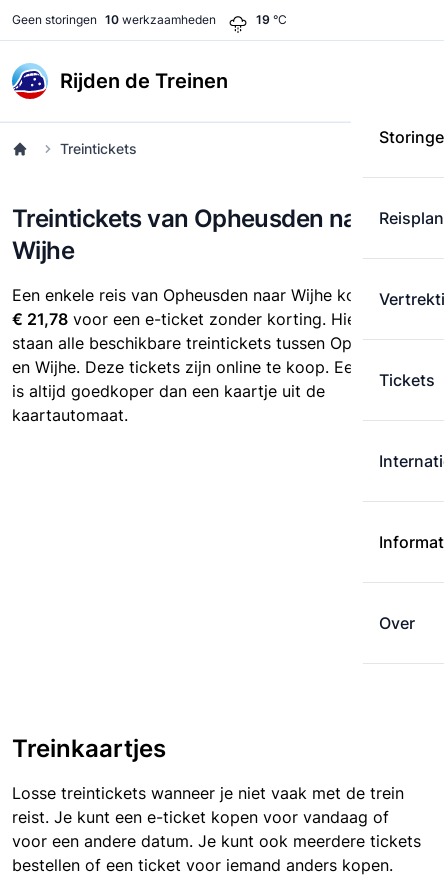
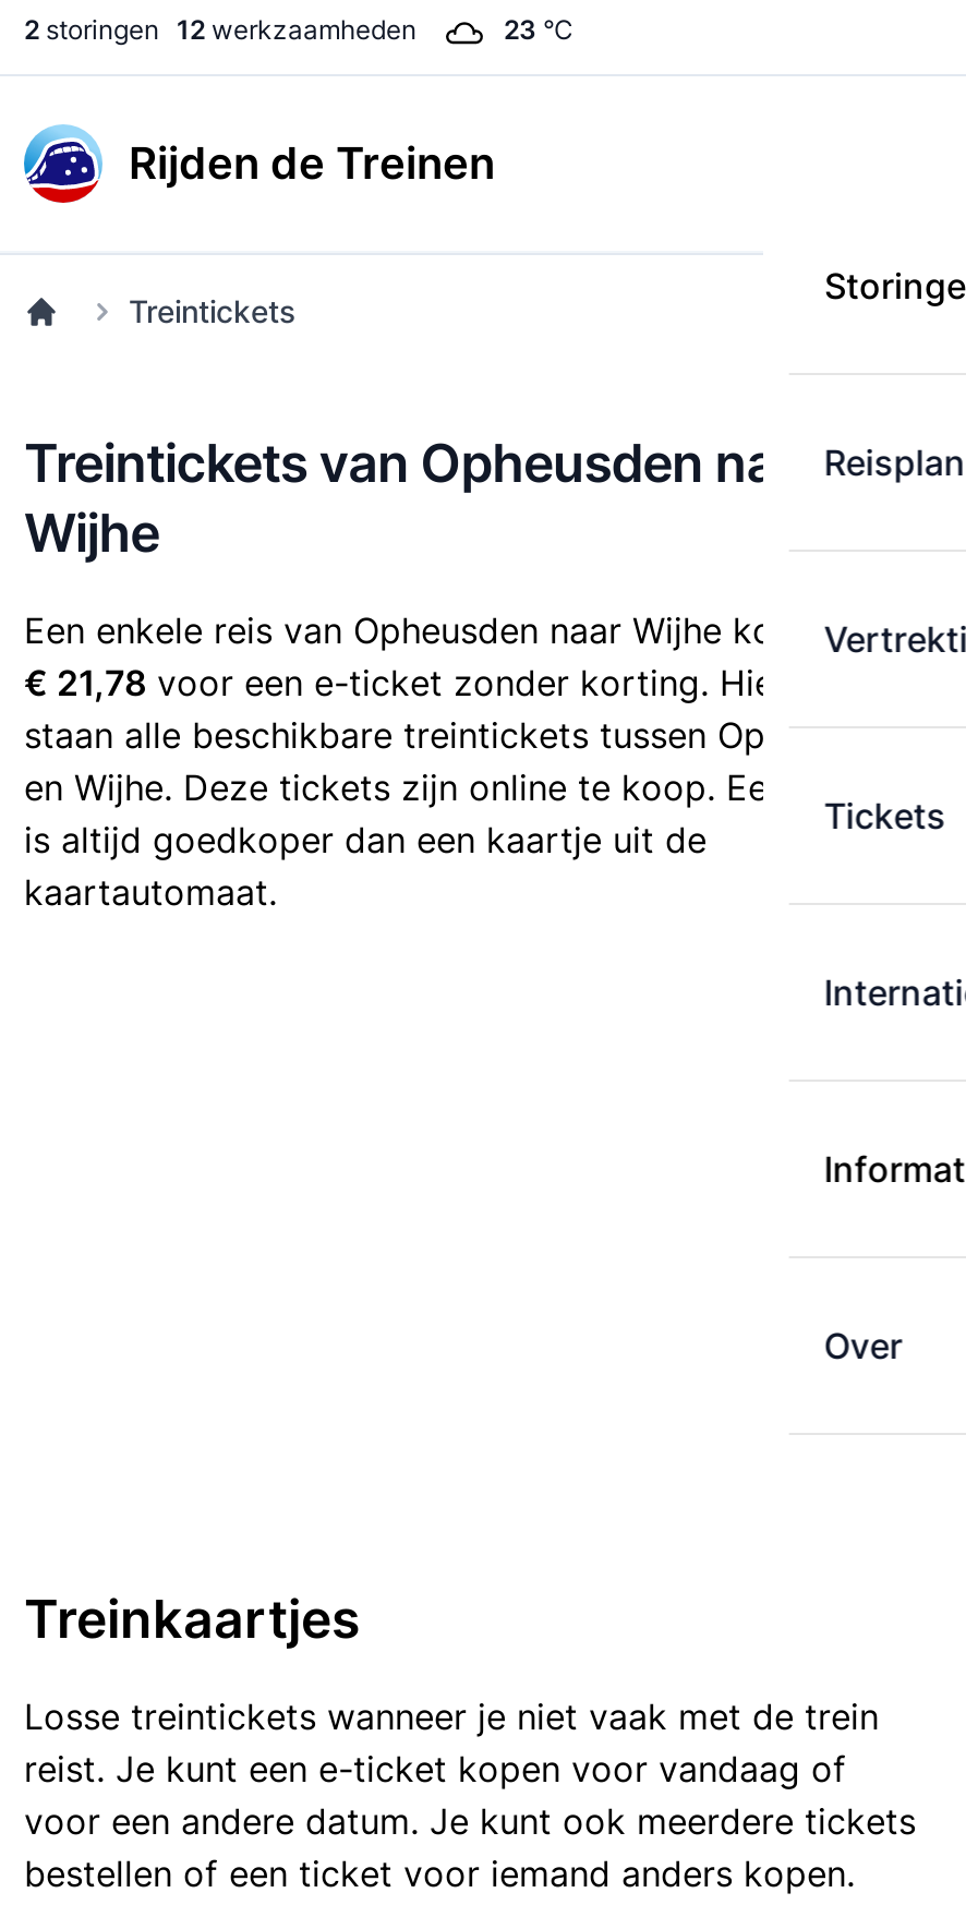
[12,12,216,27] Geen storingen 10 werkzaamheden -> [24,13,416,46] 2 storingen 12 werkzaamheden
[256,12,287,27] 19 °C -> [504,13,573,46] 23 °C

